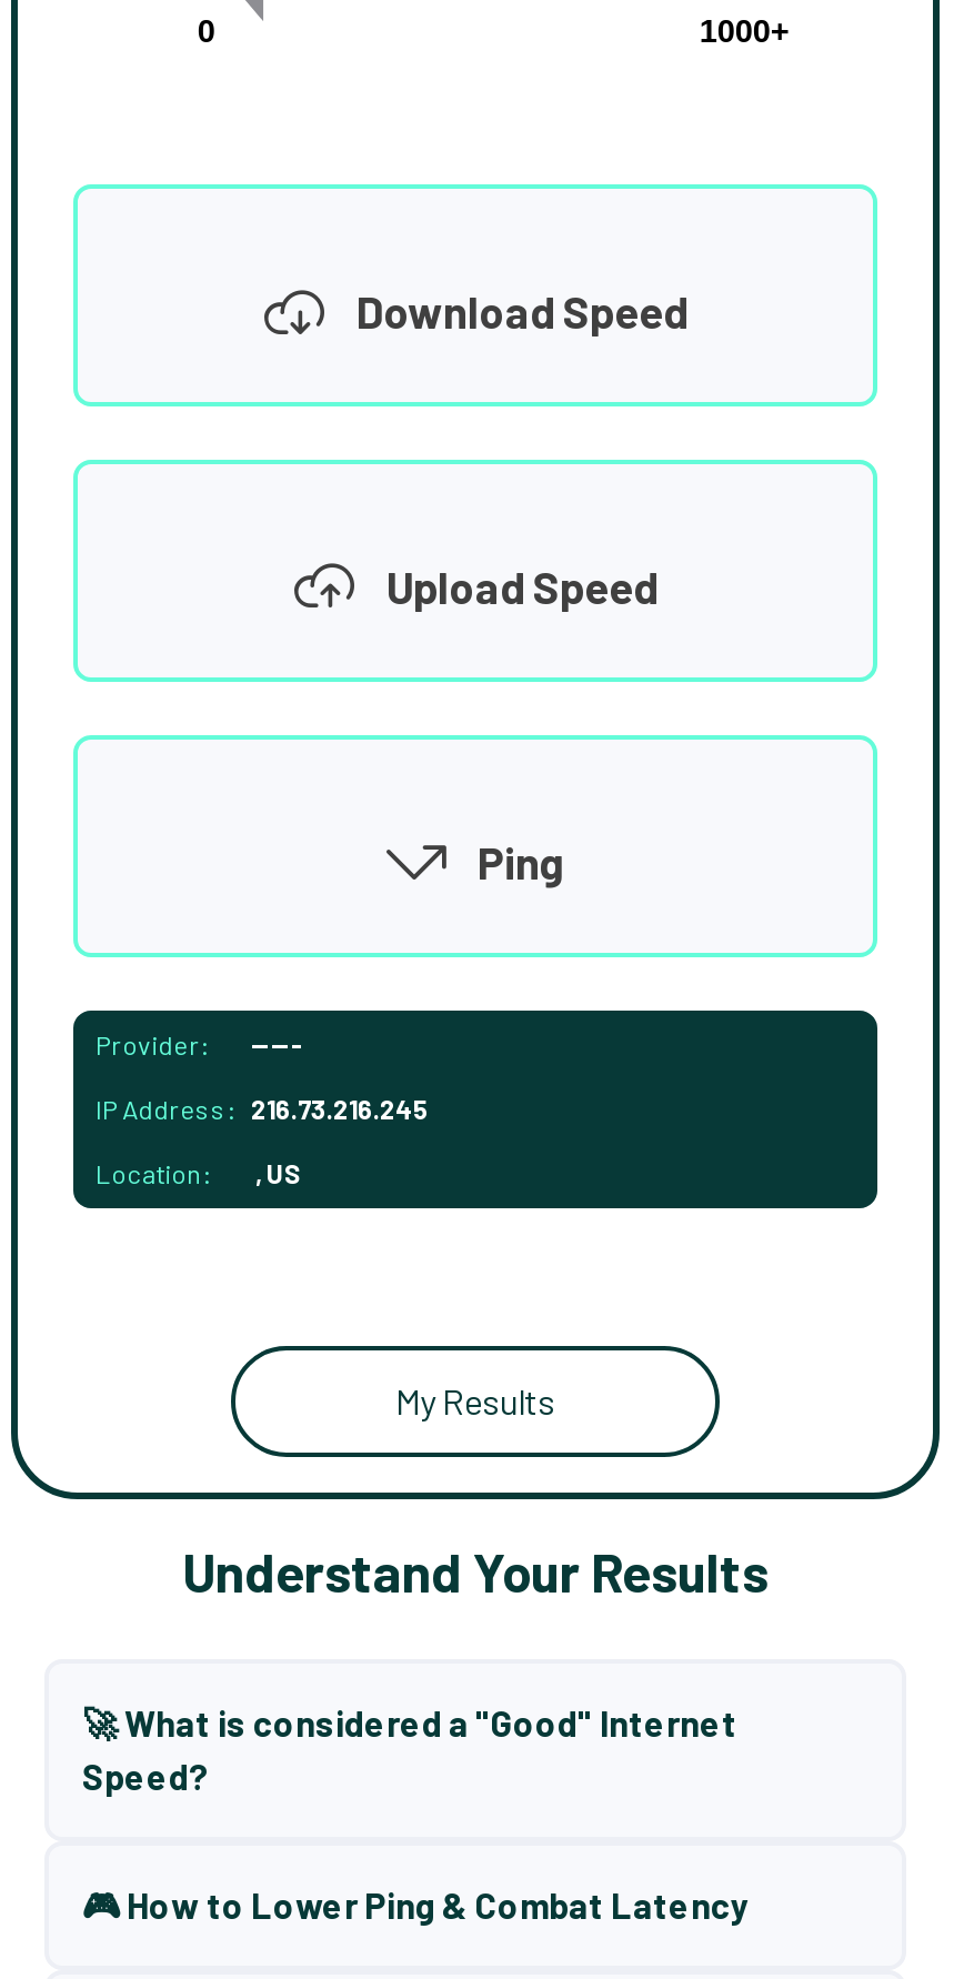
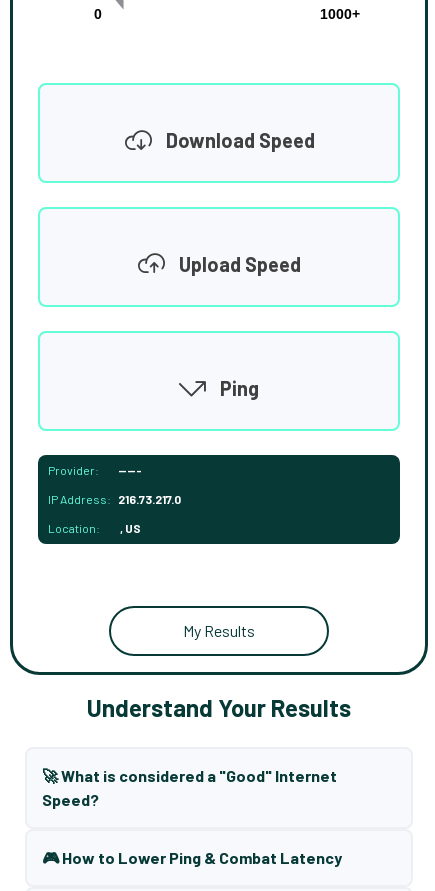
[96,1093,429,1124] IP Address: 216.73.216.245 -> [48,492,181,506] IP Address: 216.73.217.0

